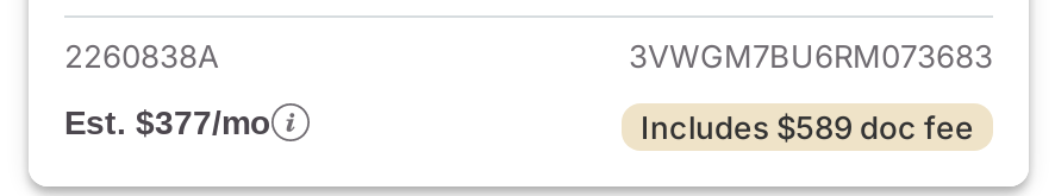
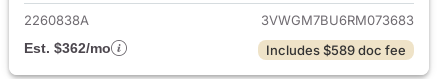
[64,103,271,141] Est. $377/mo -> [24,40,111,56] Est. $362/mo

